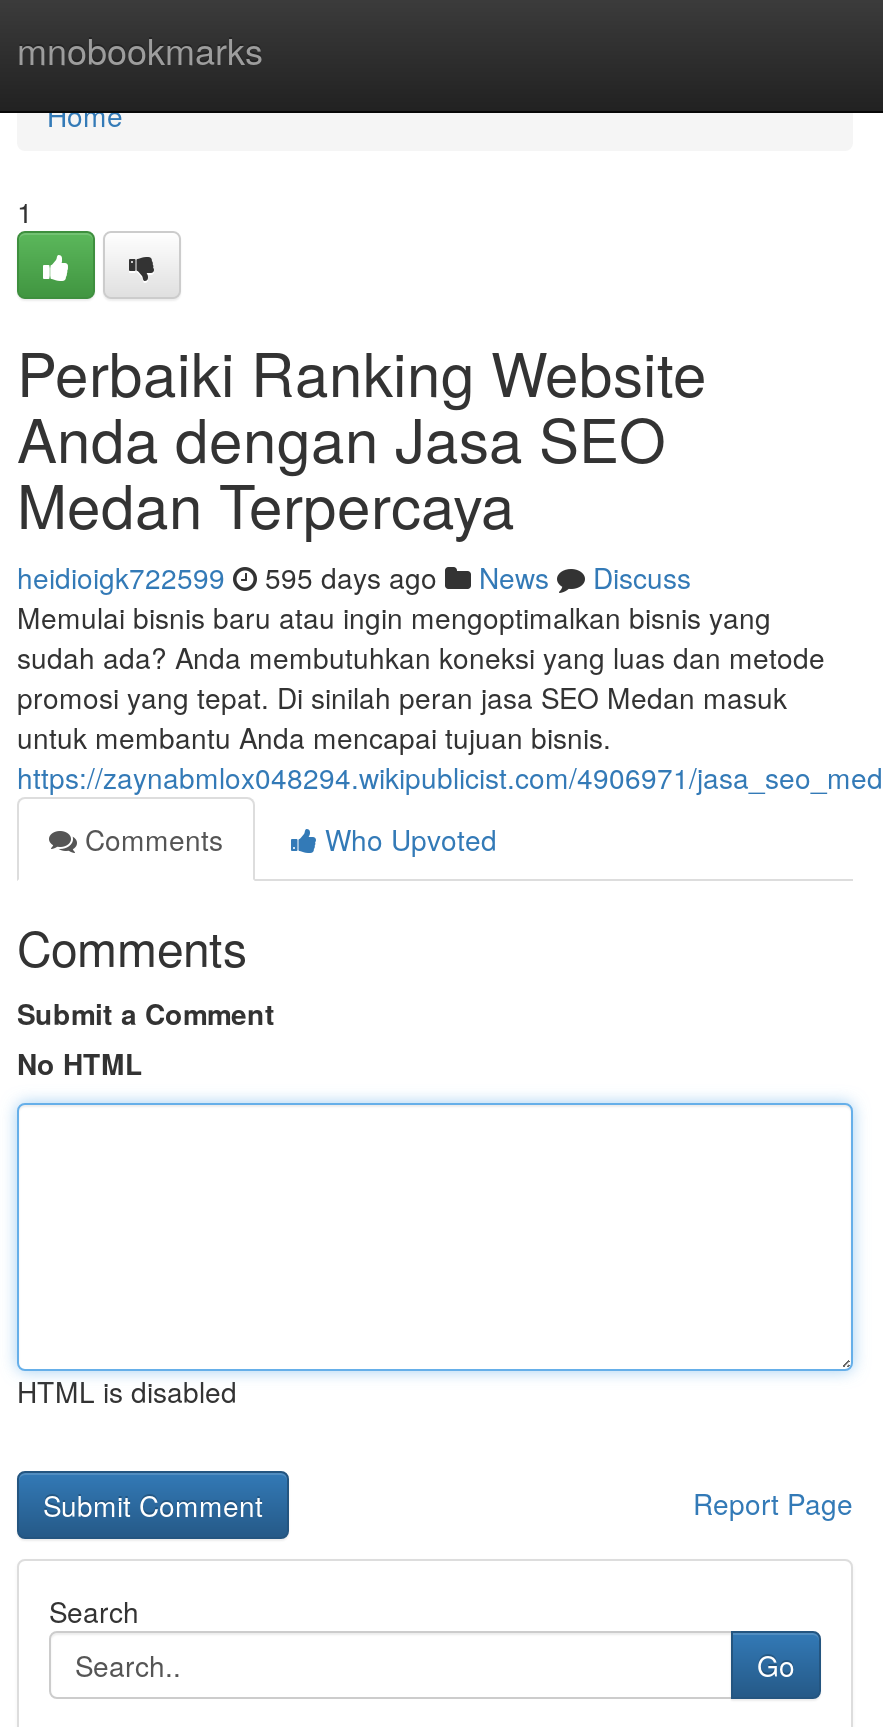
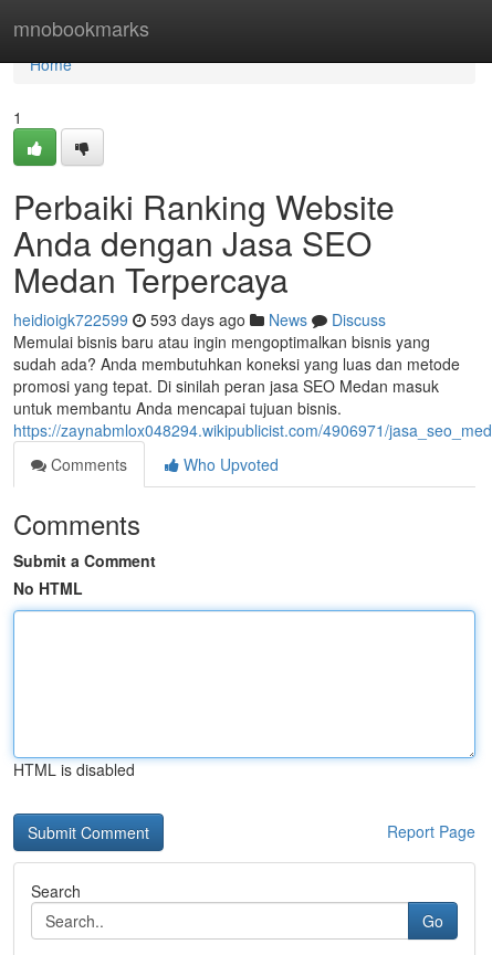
[17,557,691,597] heidioigk722599 595 days ago News Discuss -> [13,308,386,330] heidioigk722599 593 days ago News Discuss

